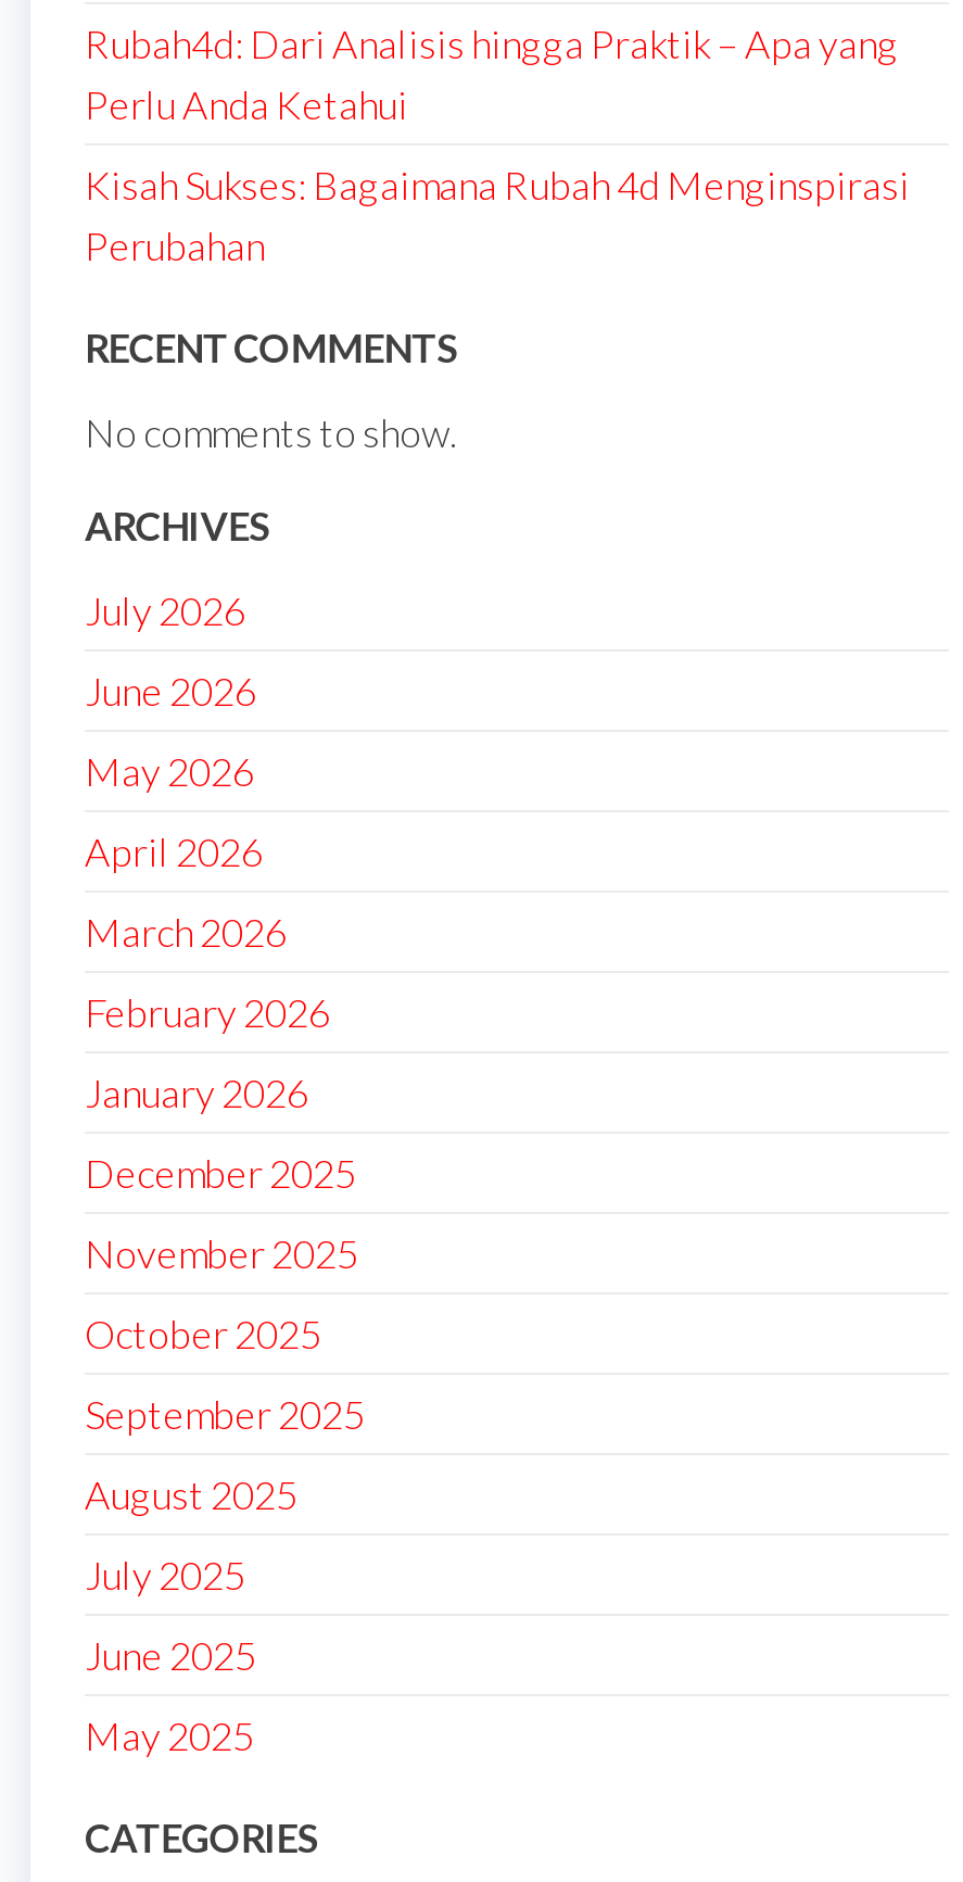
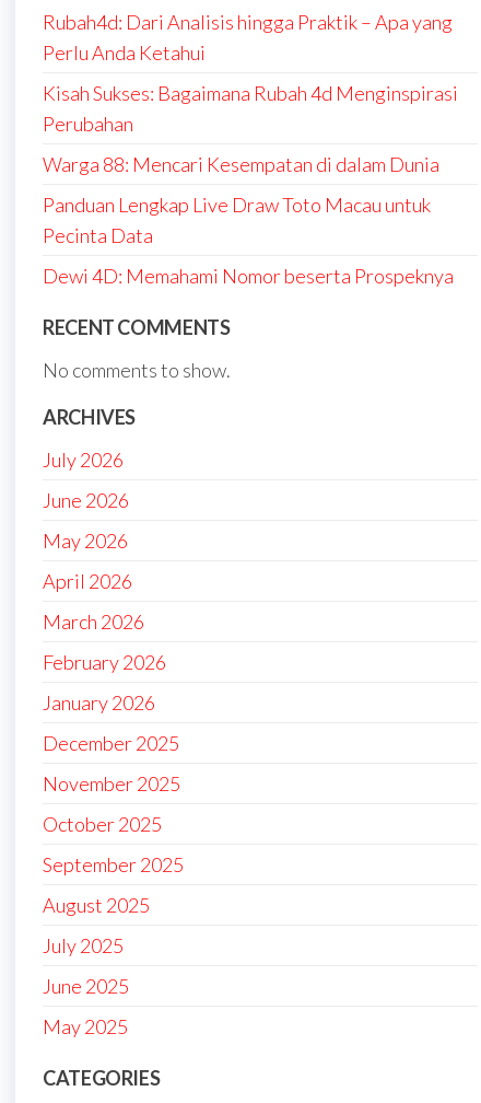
none -> [43,152,454,288] Warga 88: Mencari Kesempatan di dalam Dunia | Panduan Lengkap Live Draw Toto Macau untuk | Pecinta Data | Dewi 4D: Memahami Nomor beserta Prospeknya

